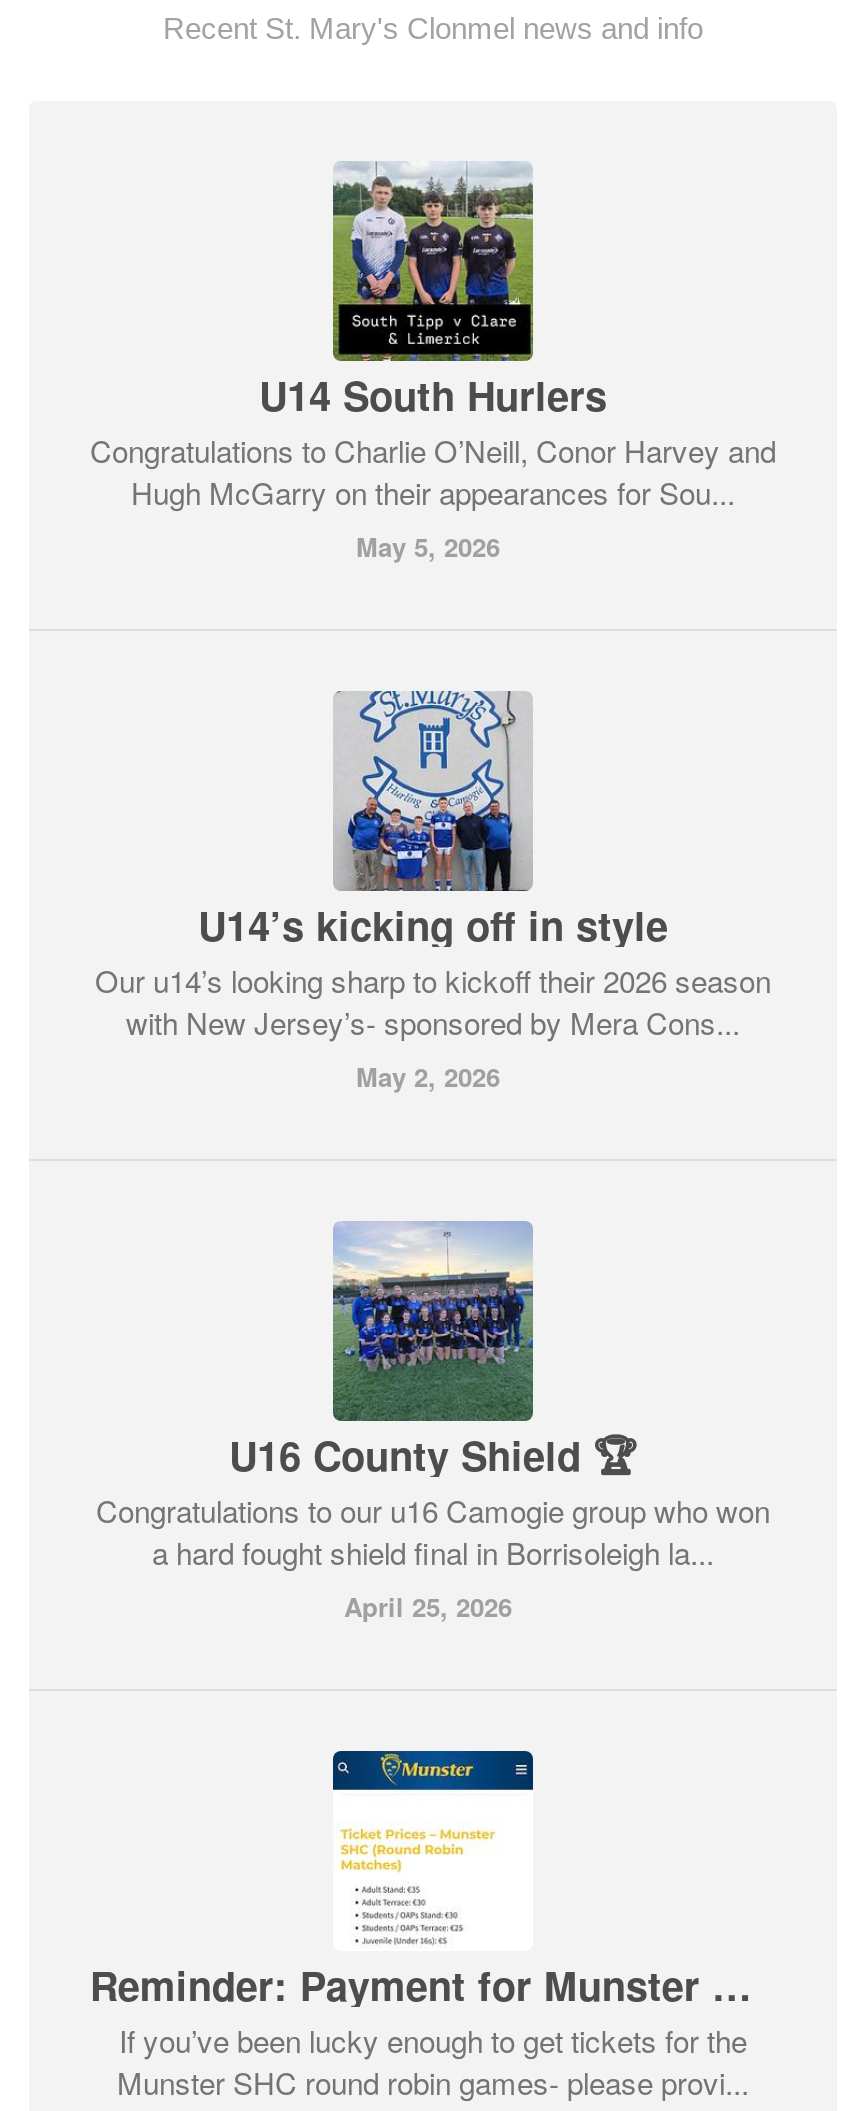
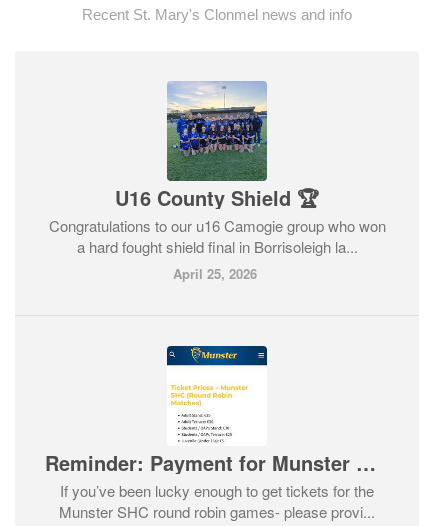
[90,163,776,565] [image] | U14 South Hurlers | Congratulations to Charlie O’Neill, Conor Harvey and | Hugh McGarry on their appearances for Sou... | May 5, 2026 -> none
[95,691,771,1095] [image] | U14’s kicking off in style | Our u14’s looking sharp to kickoff their 2026 season | with New Jersey’s- sponsored by Mera Cons... | May 2, 2026 -> none

